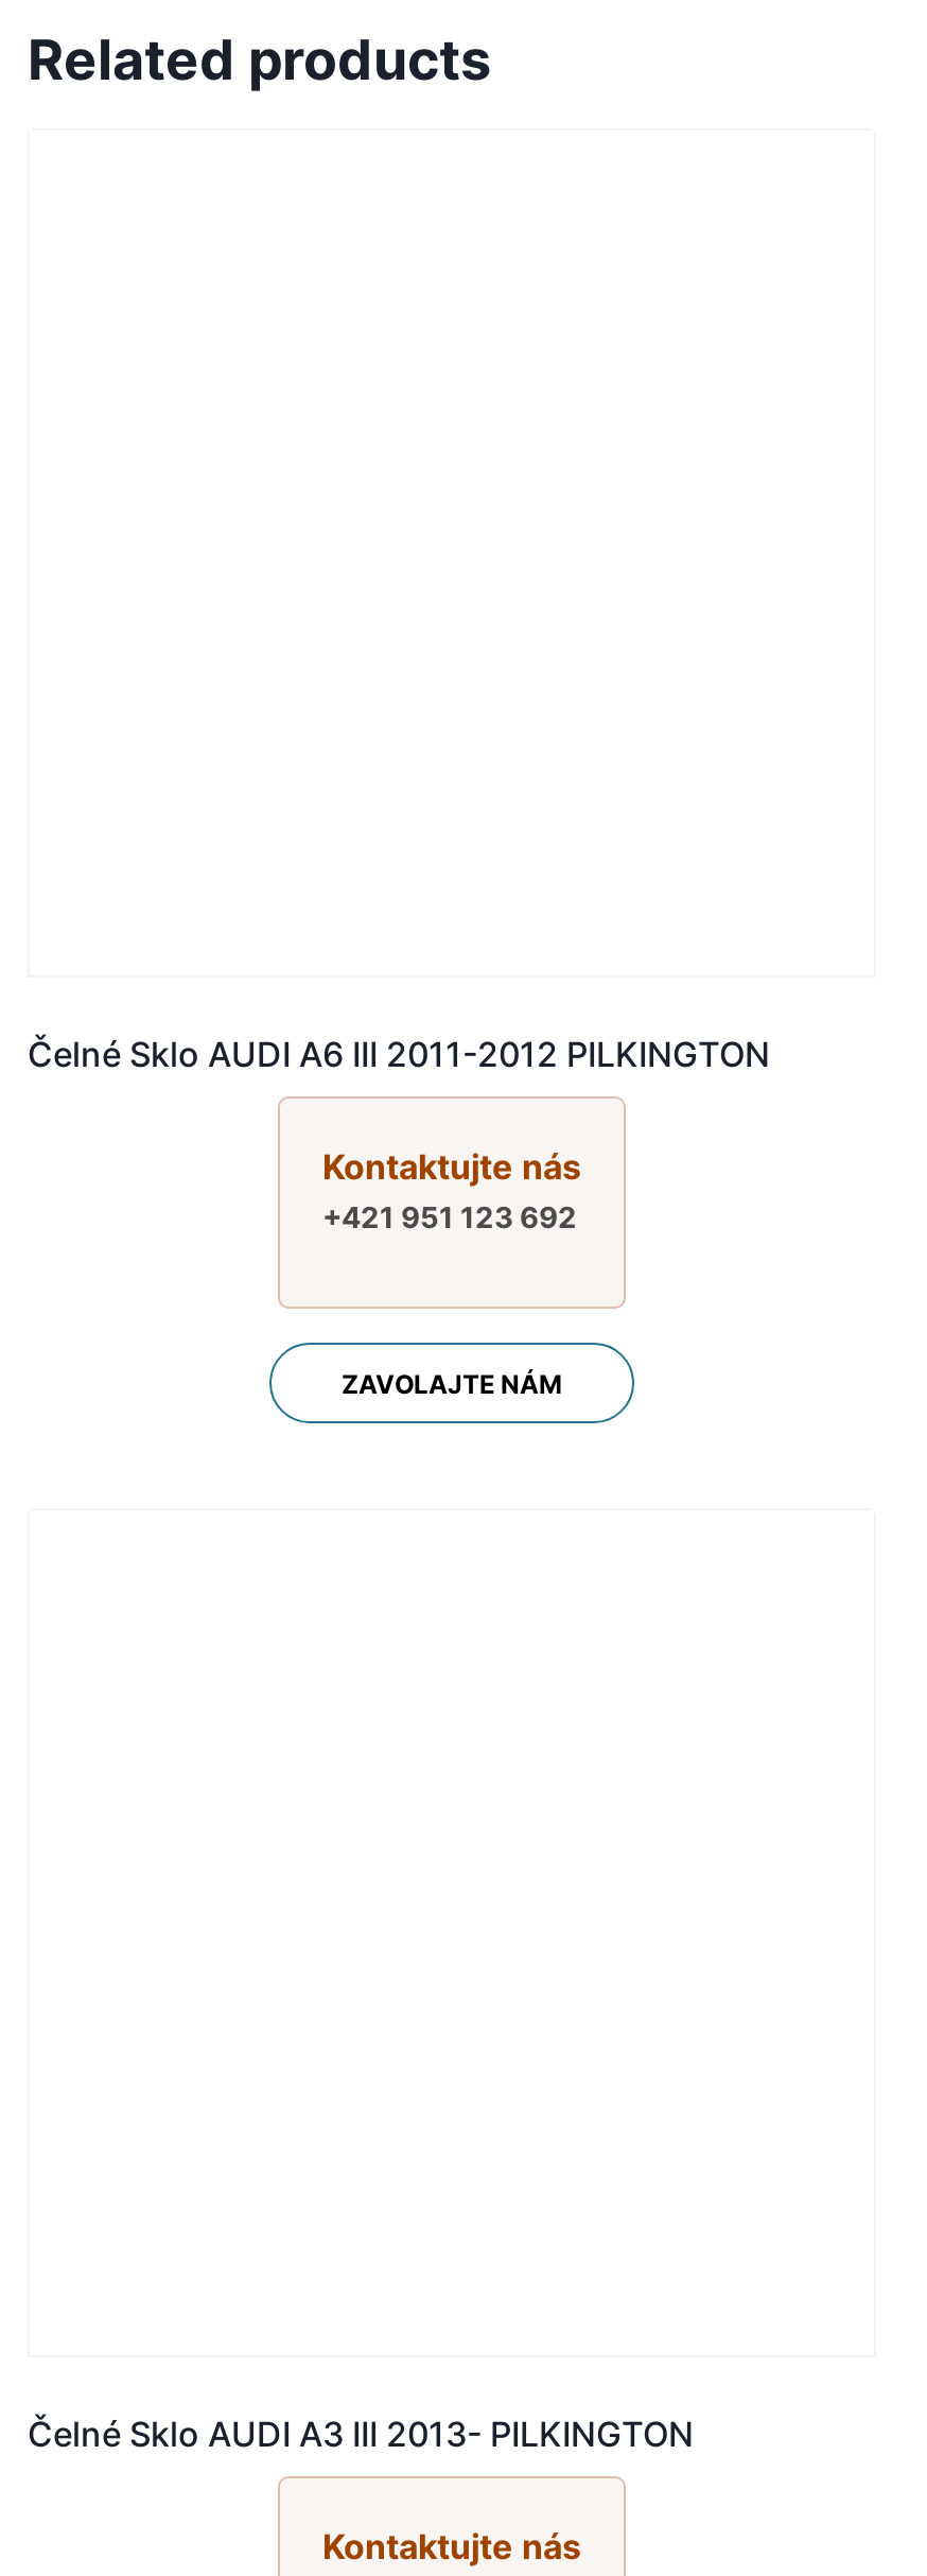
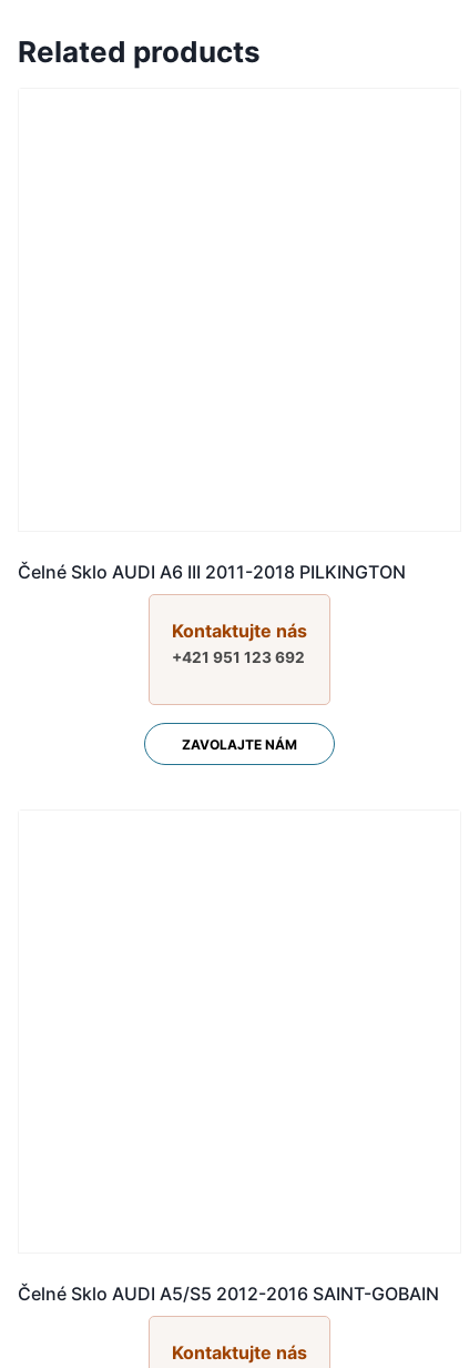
[28,1033,770,1076] Čelné Sklo AUDI A6 III 2011-2012 PILKINGTON -> [18,561,406,583] Čelné Sklo AUDI A6 III 2011-2018 PILKINGTON
[28,2413,694,2455] Čelné Sklo AUDI A3 III 2013- PILKINGTON -> [18,1283,439,1305] Čelné Sklo AUDI A5/S5 2012-2016 SAINT-GOBAIN

